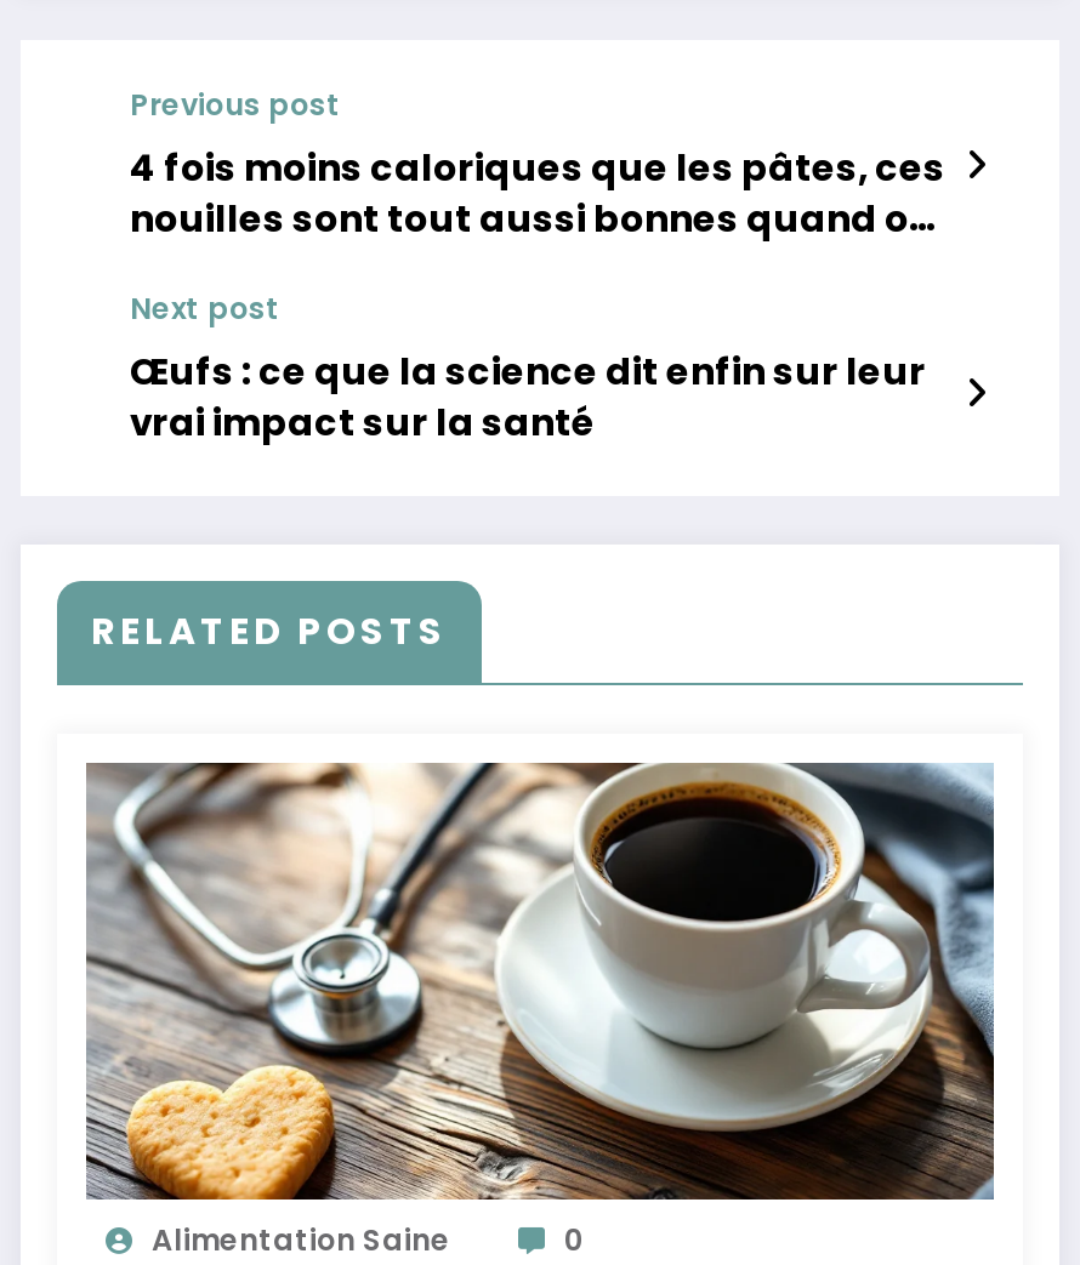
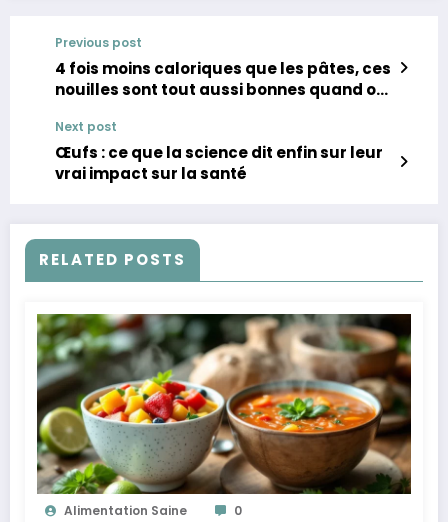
[86,760,996,1202] [image] -> [36,313,412,495] [image]

